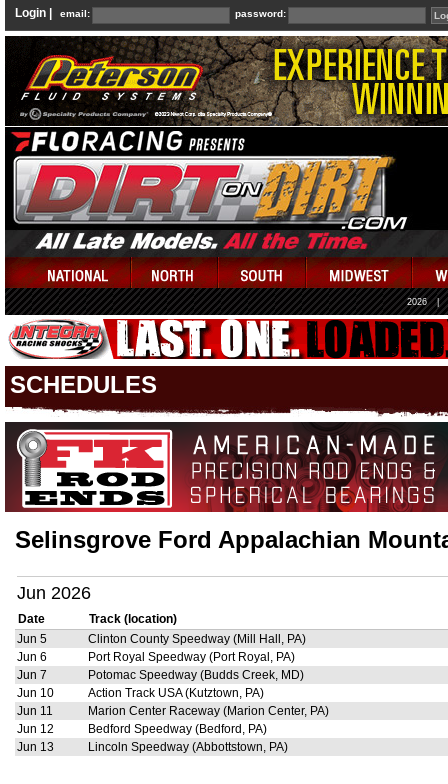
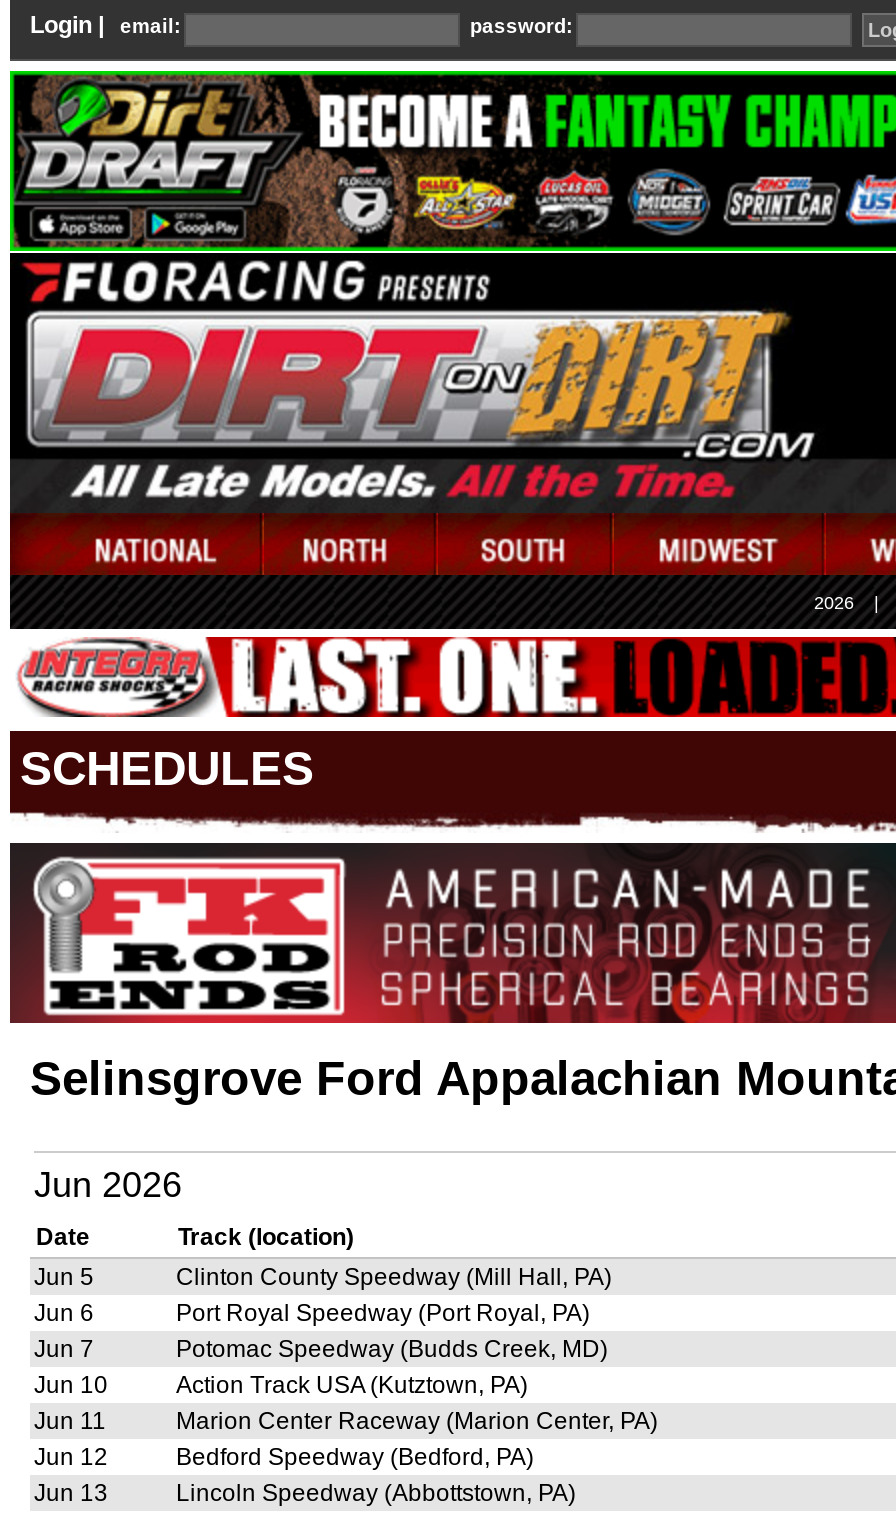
[4,35,445,127] [image] -> [8,69,890,253] [image]

